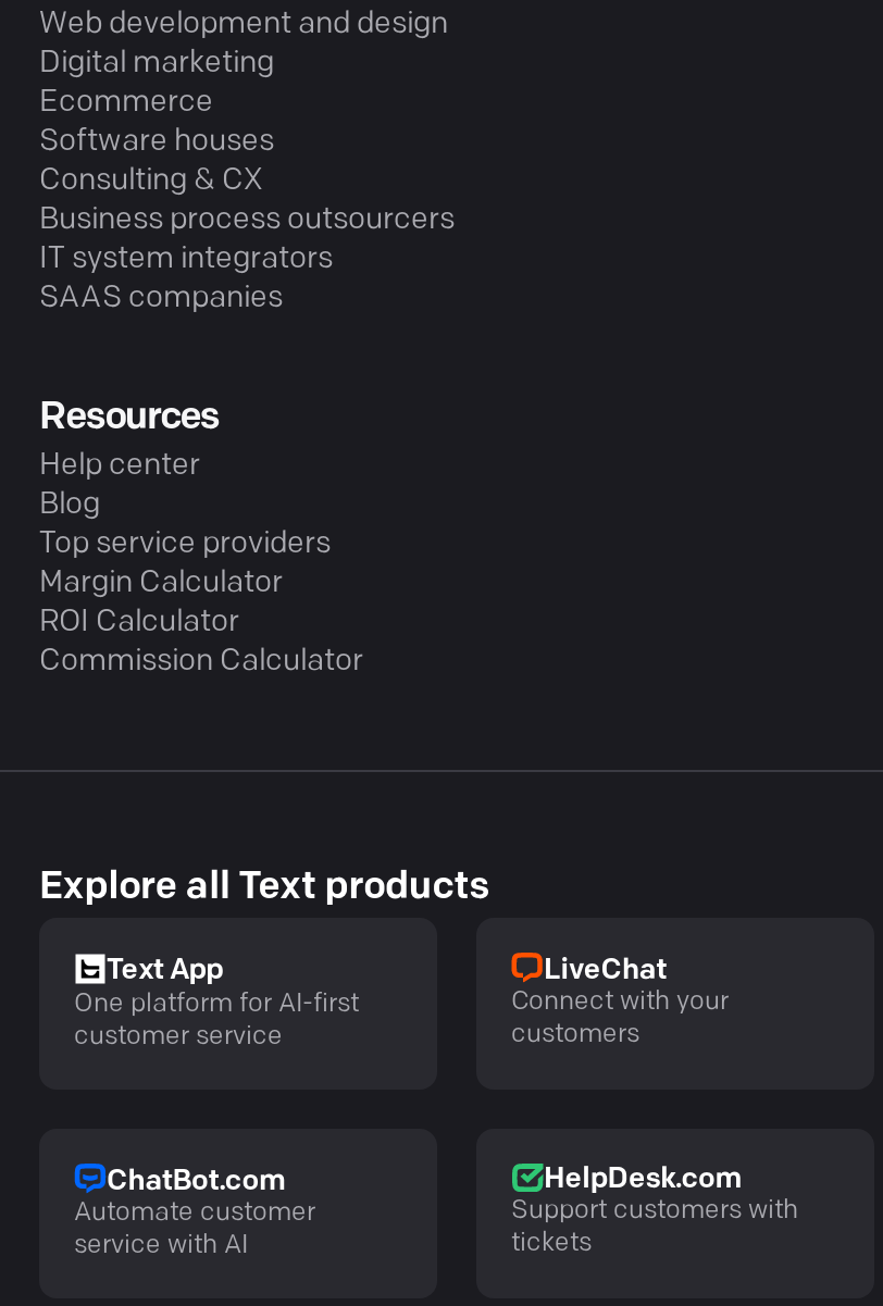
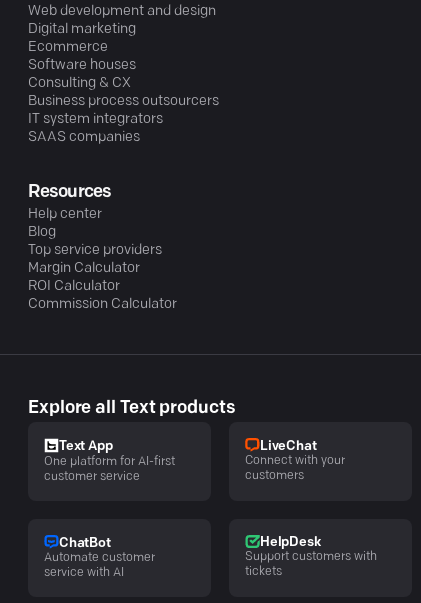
[107,1167,284,1195] ChatBot.com -> [59,537,111,550] ChatBot
[544,1165,741,1194] HelpDesk.com -> [260,536,320,549] HelpDesk

